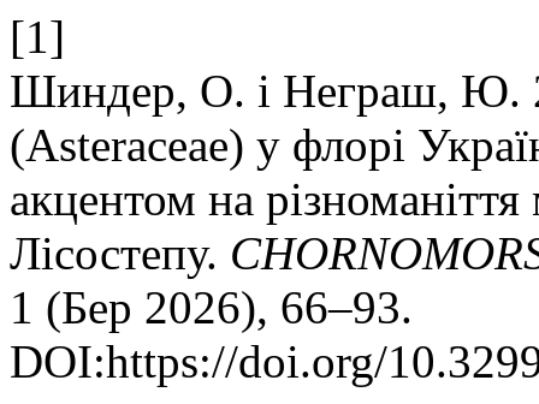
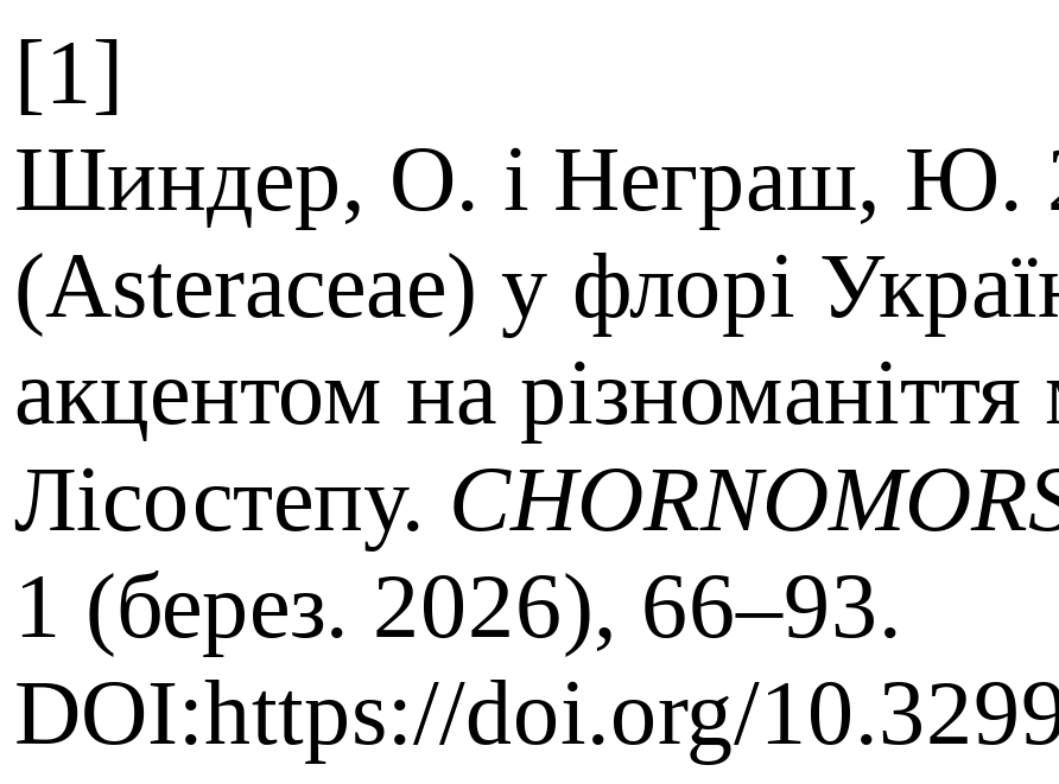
[10,281,413,333] 1 (Бер 2026), 66–93. -> [14,554,902,656] 1 (берез. 2026), 66–93.

